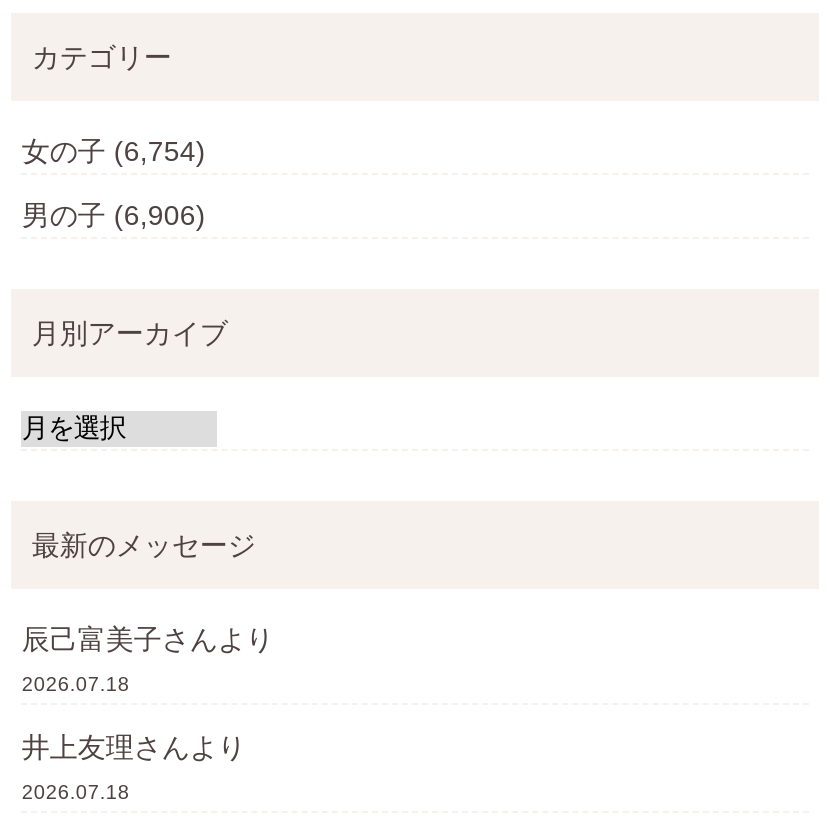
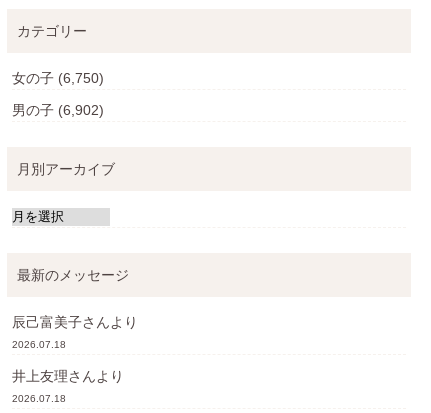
[22,134,206,166] 女の子(6,754) -> [12,69,104,85] 女の子(6,750)
[22,199,206,231] 男の子(6,906) -> [12,102,104,118] 男の子(6,902)

